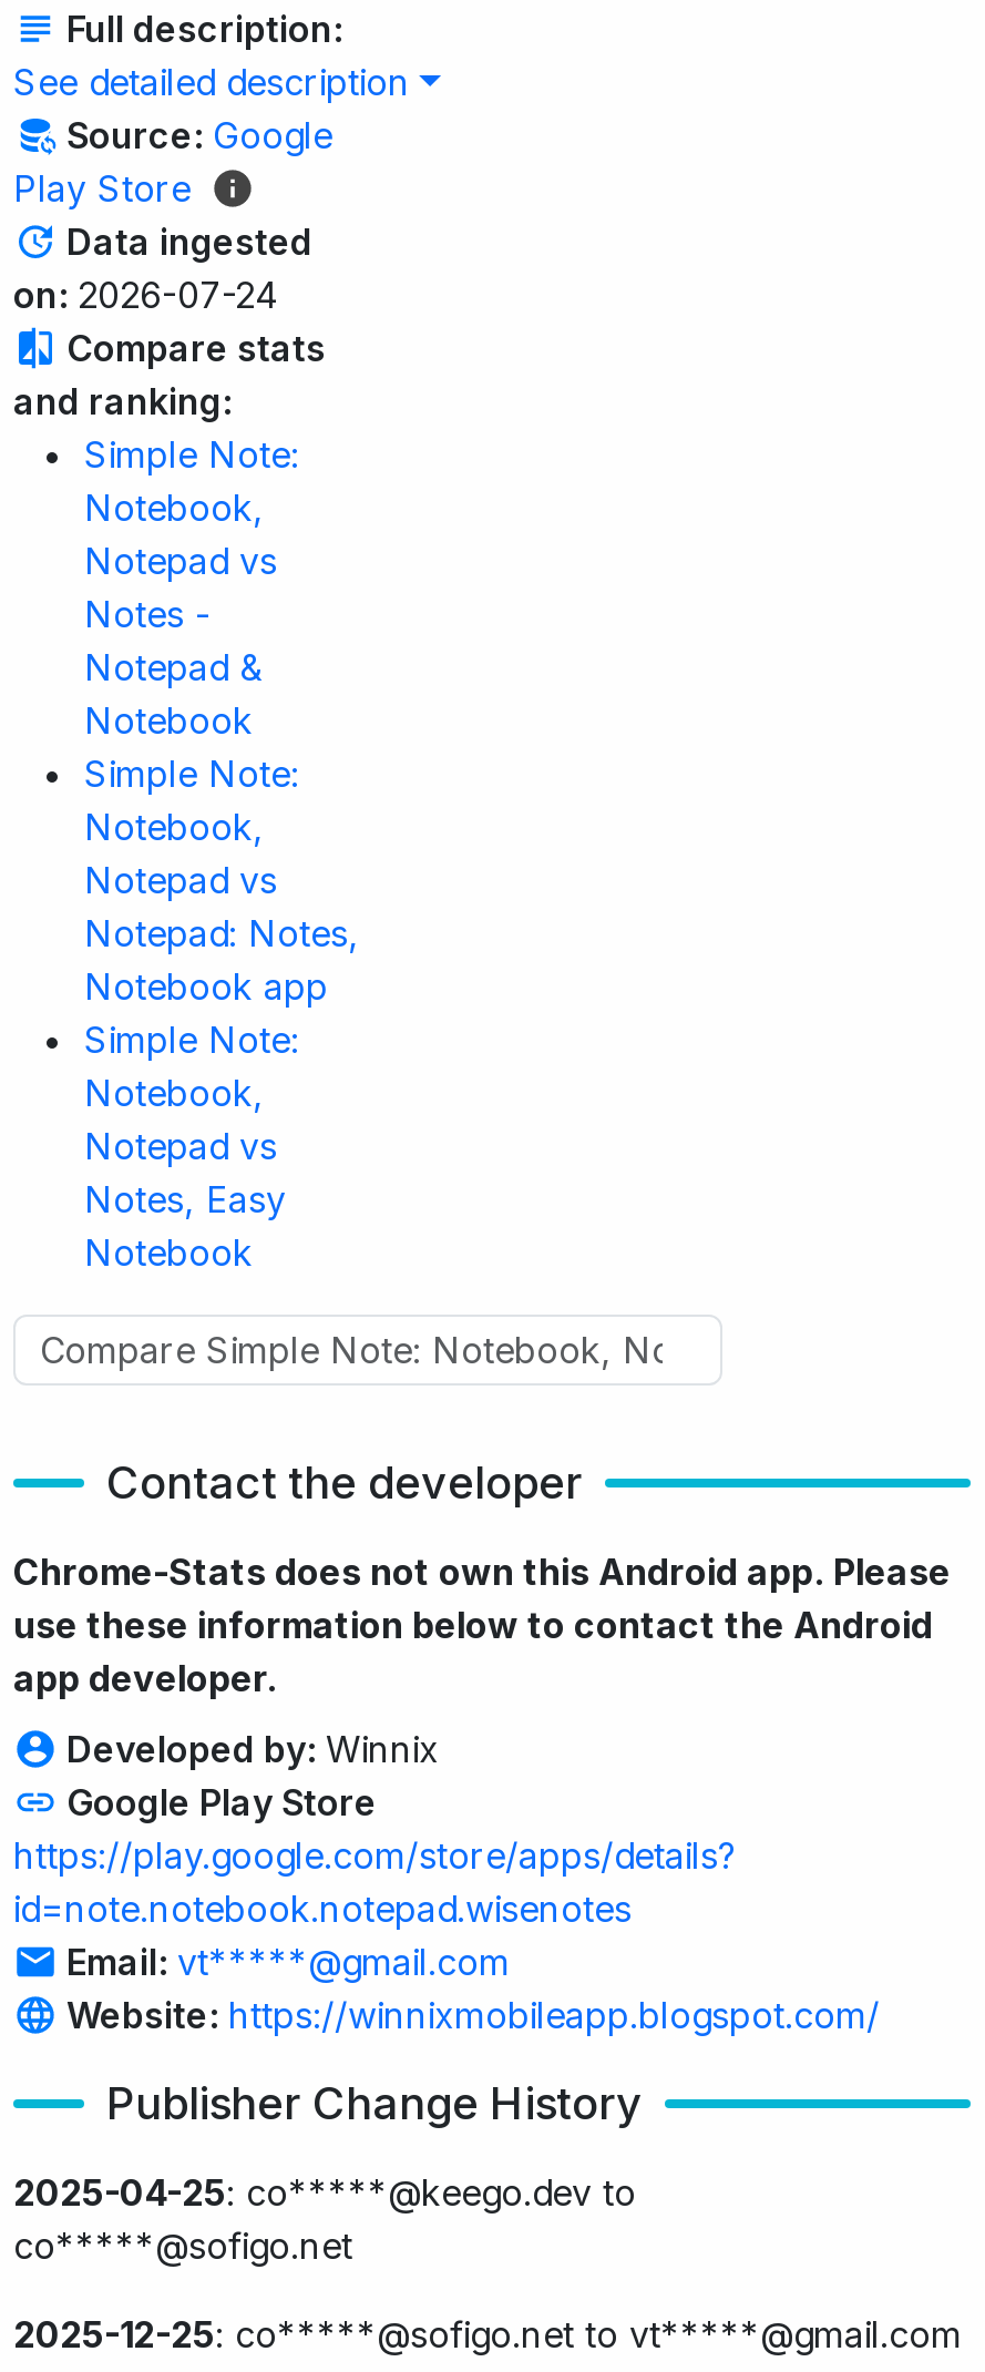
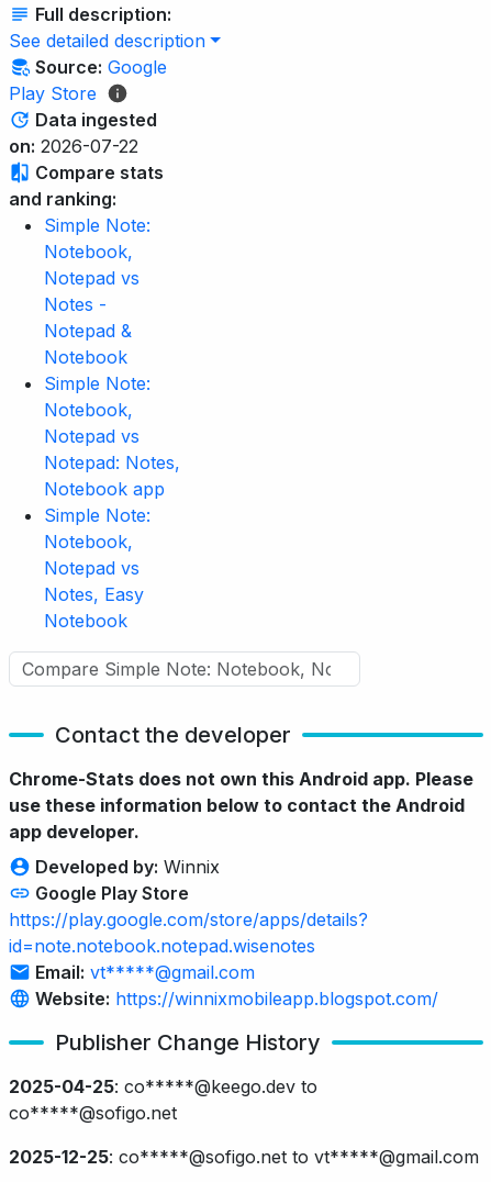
[13,272,279,317] on: 2026-07-24 -> [9,135,138,157] on: 2026-07-22

